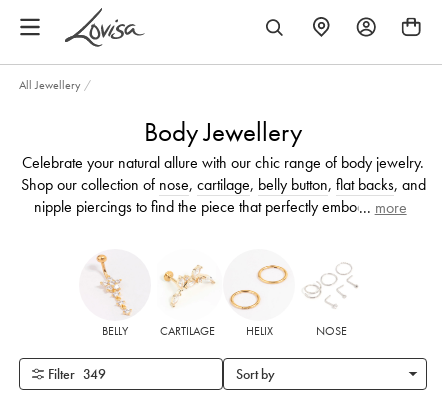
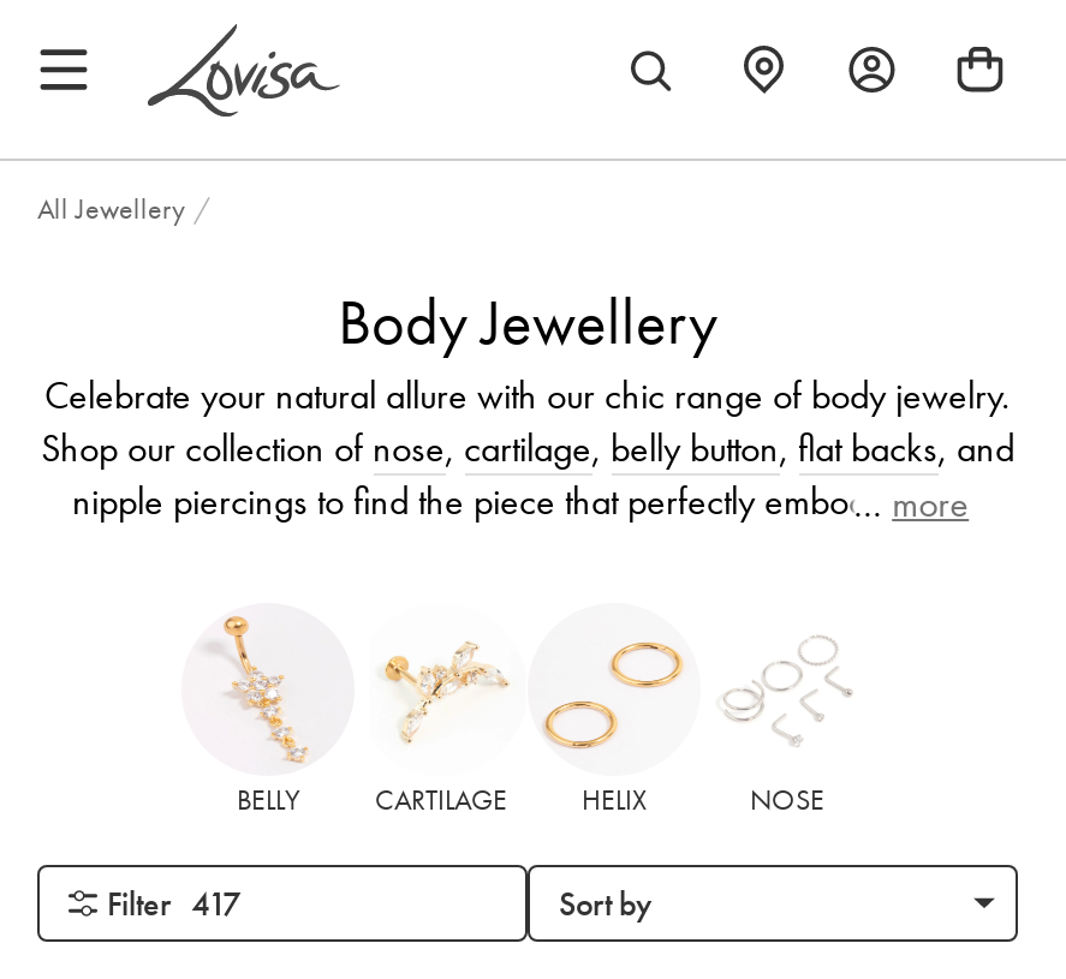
[48,364,106,382] Filter 349 -> [107,880,242,924] Filter 417

